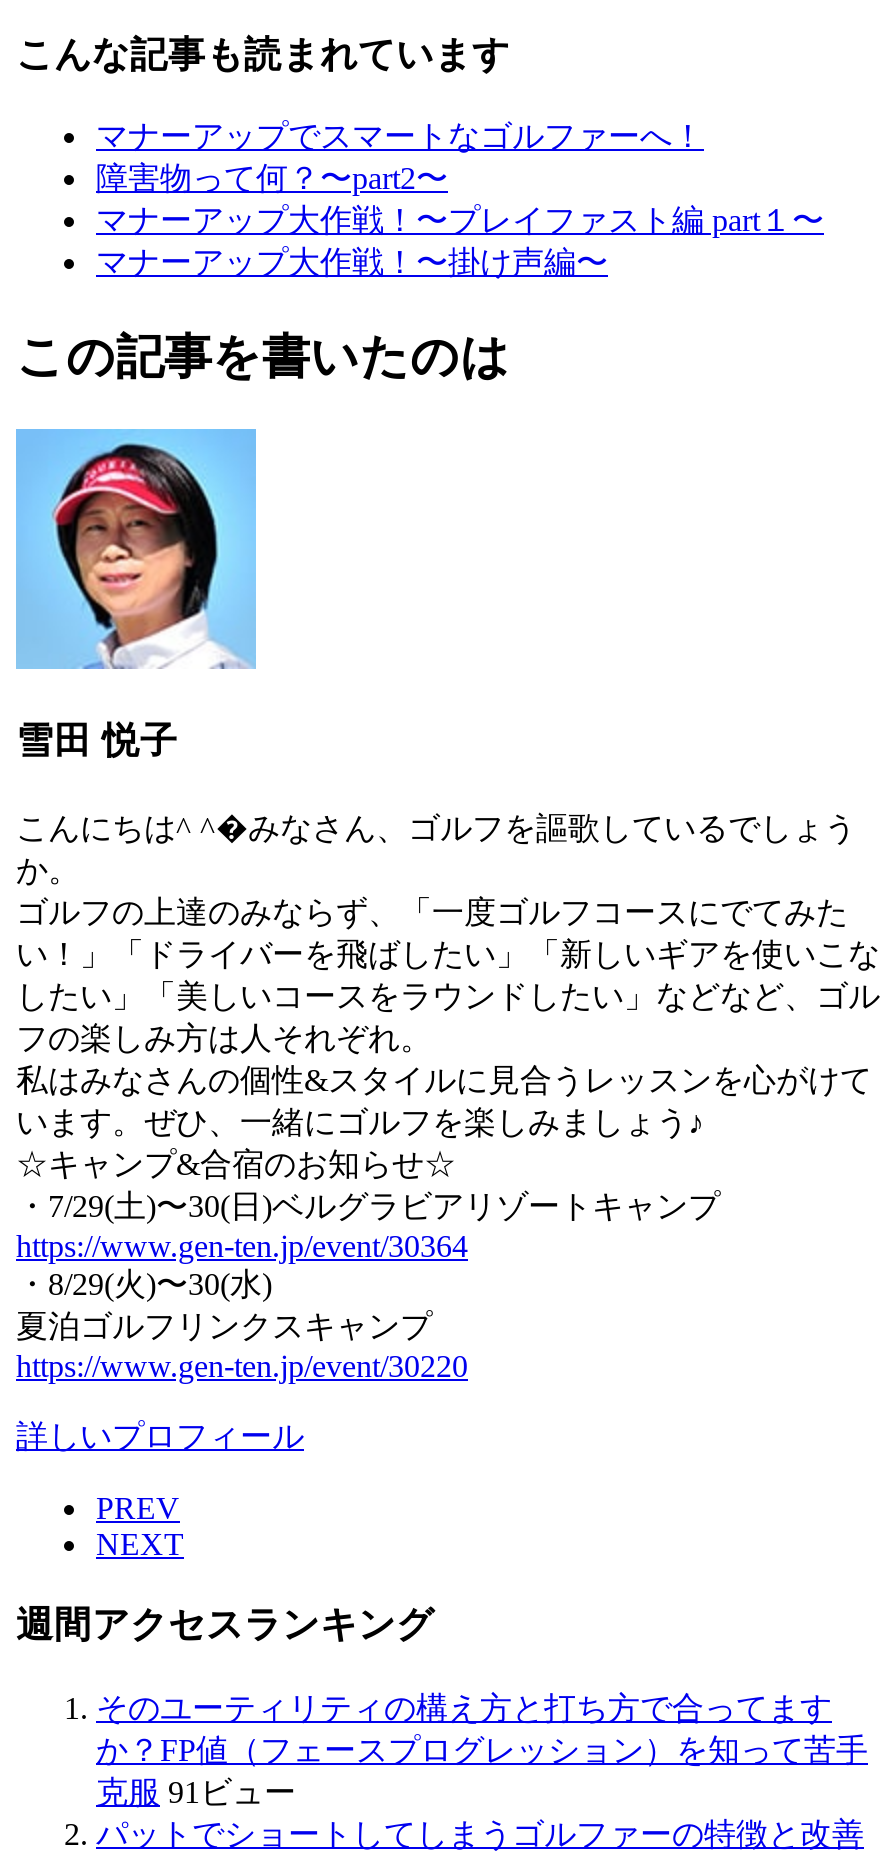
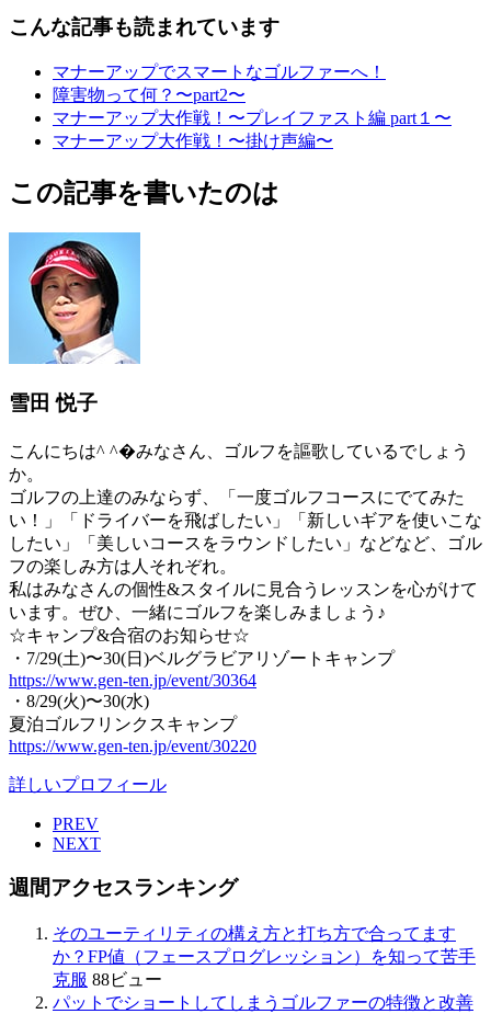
[96,1775,296,1809] 克服 91ビュー -> [53,970,162,989] 克服 88ビュー

